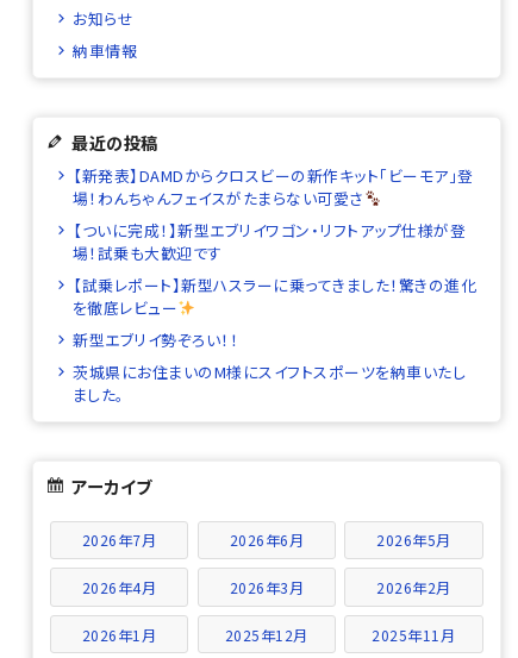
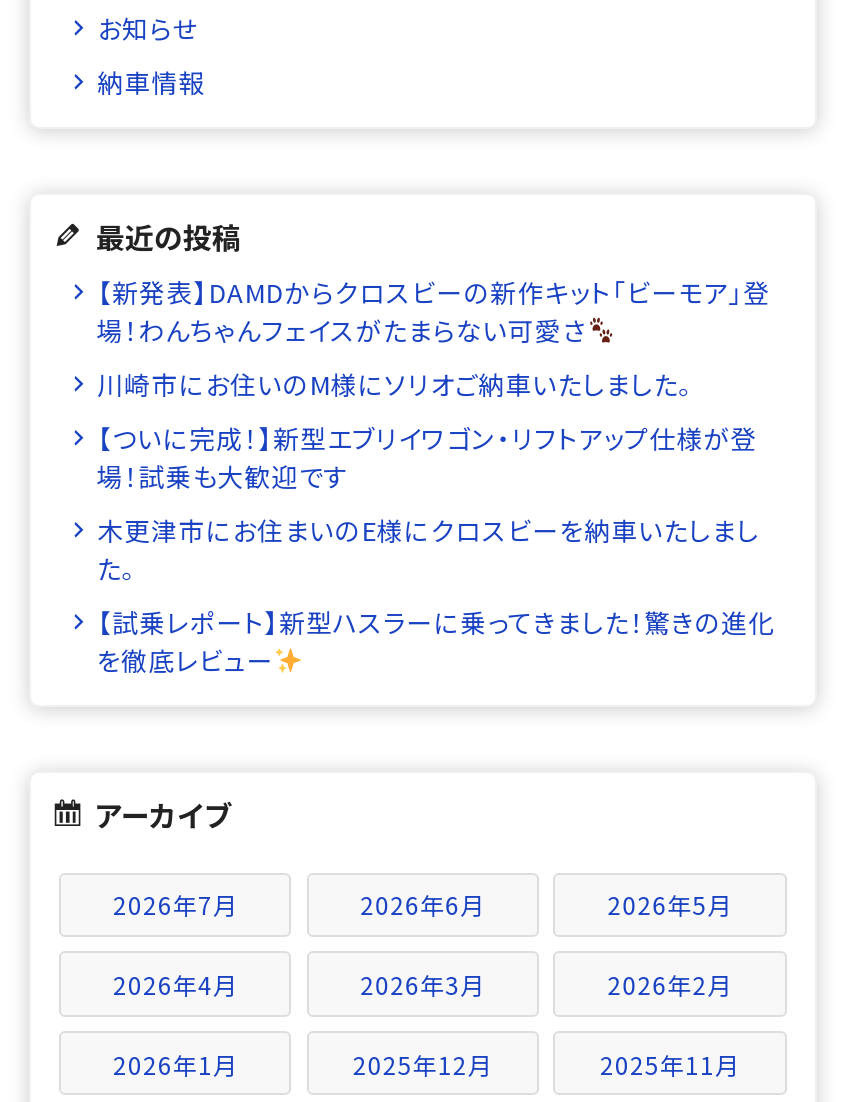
none -> [97,365,693,403] 川崎市にお住いのM様にソリオご納車いたしました。
moved [72,219,466,264] -> [97,419,757,495]: 【ついに完成！】新型エブリイワゴン・リフトアップ仕様が登 | 場！試乗も大歓迎です
none -> [97,511,759,587] 木更津市にお住まいのE様にクロスビーを納車いたしまし | た。
moved [72,274,476,319] -> [97,603,775,679]: 【試乗レポート】新型ハスラーに乗ってきました！驚きの進化 | を徹底レビュー
[72,328,466,406] 新型エブリイ勢ぞろい！！ | 茨城県にお住まいのM様にスイフトスポーツを納車いたし | ました。 -> none

